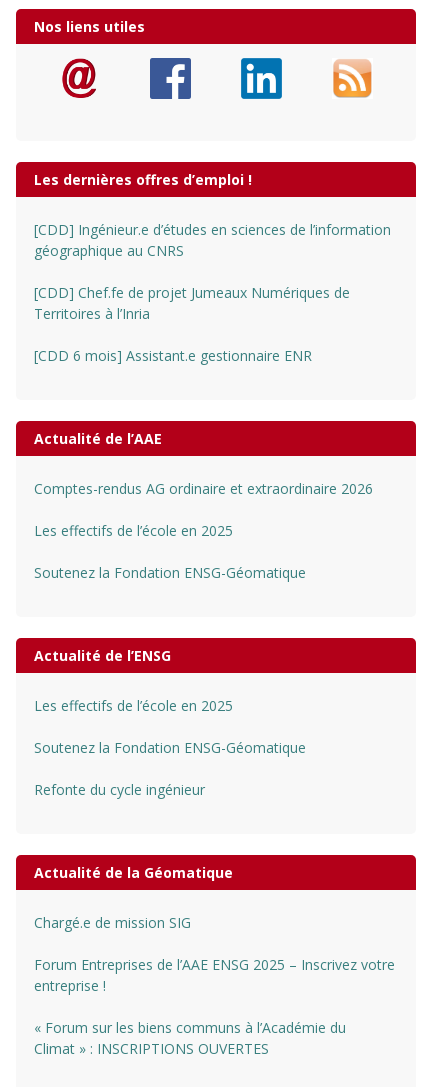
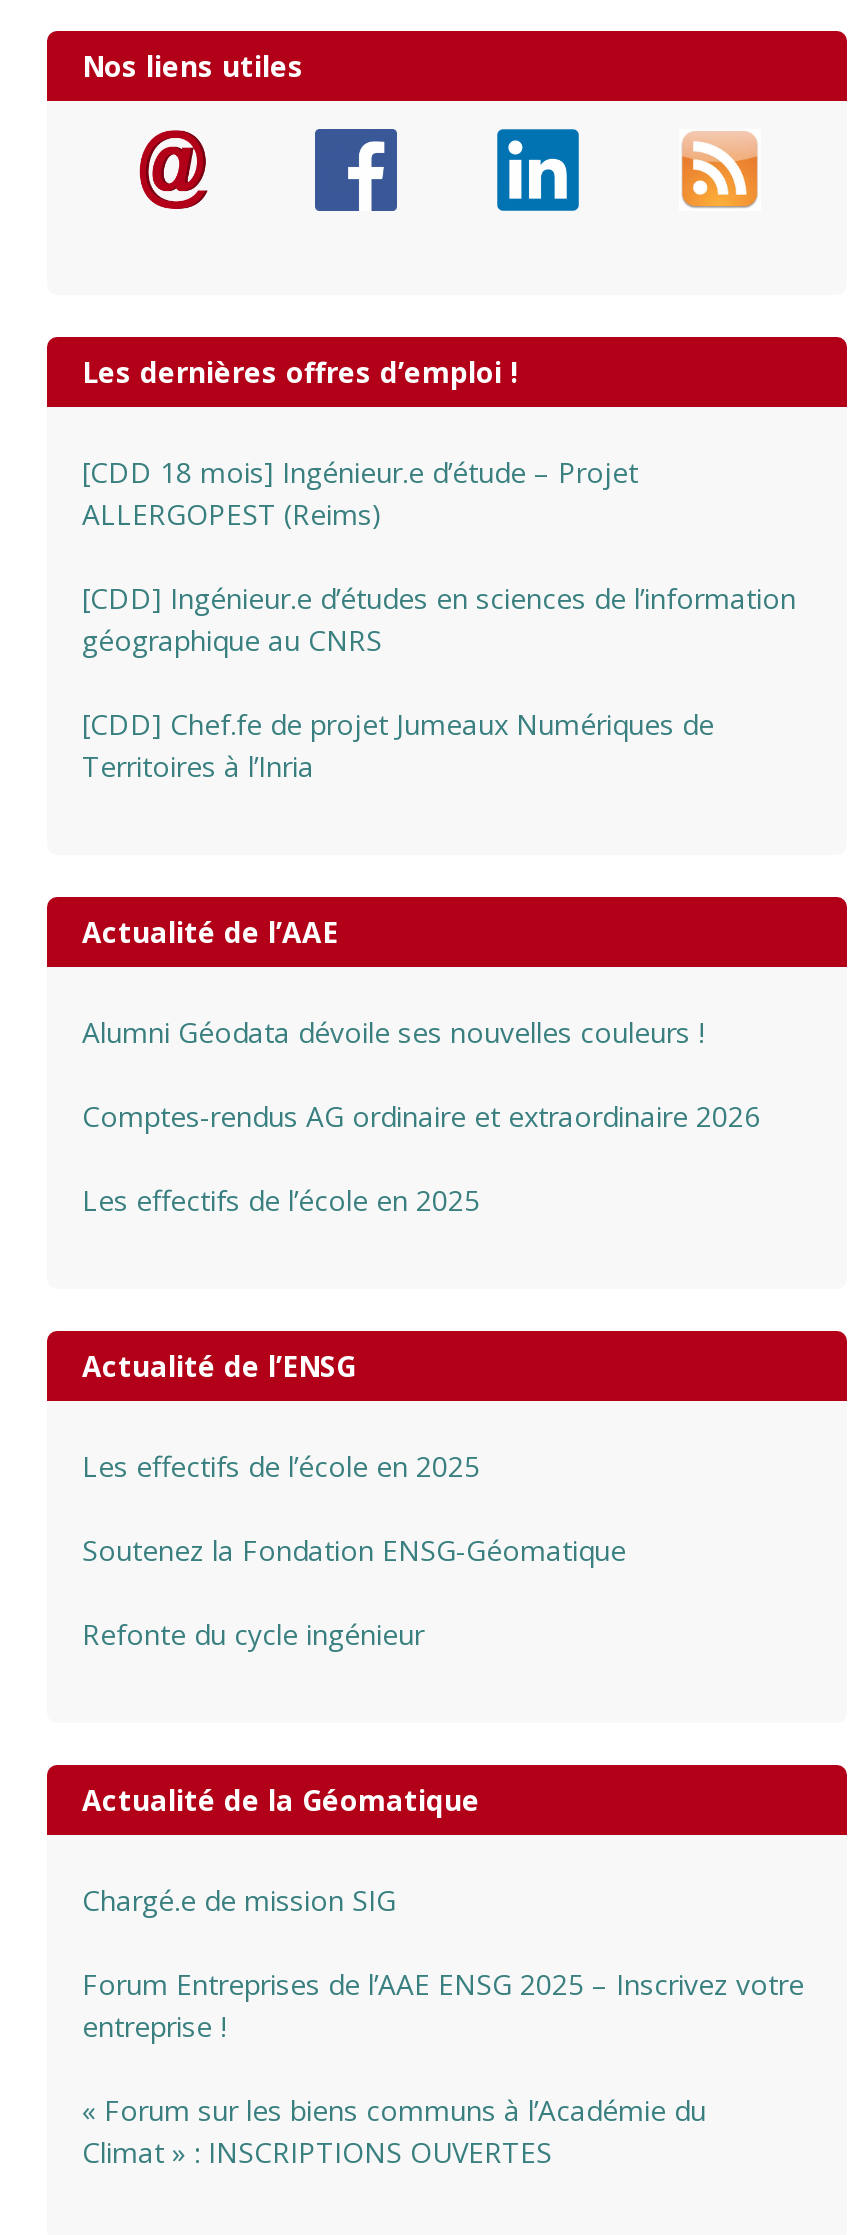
none -> [82,452,638,532] [CDD 18 mois] Ingénieur.e d’étude – Projet | ALLERGOPEST (Reims)
moved [33,219,390,322] -> [82,578,796,784]: [CDD] Ingénieur.e d’études en sciences de l’information | géographique au CNRS | [CDD] Chef.fe de projet Jumeaux Numériques de | Territoires à l’Inria
[33,345,311,364] [CDD 6 mois] Assistant.e gestionnaire ENR -> none
none -> [82,1012,704,1050] Alumni Géodata dévoile ses nouvelles couleurs !
moved [33,478,372,539] -> [82,1096,760,1218]: Comptes-rendus AG ordinaire et extraordinaire 2026 | Les effectifs de l’école en 2025
[33,562,305,581] Soutenez la Fondation ENSG-Géomatique -> none

